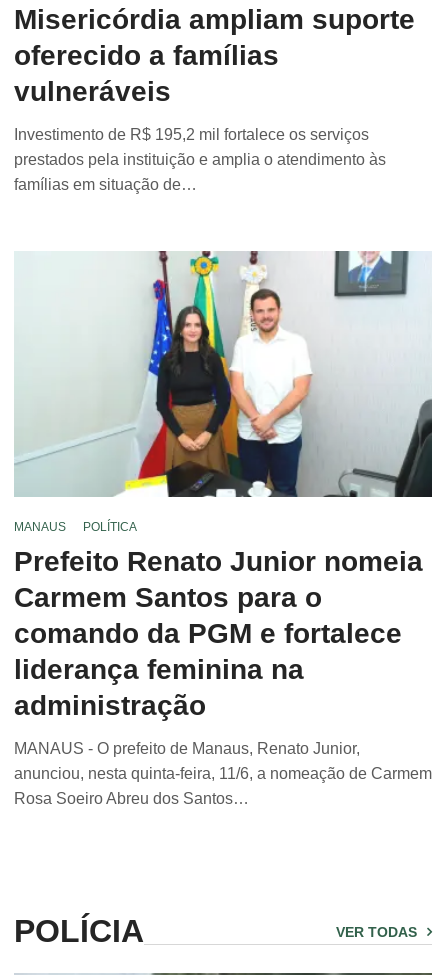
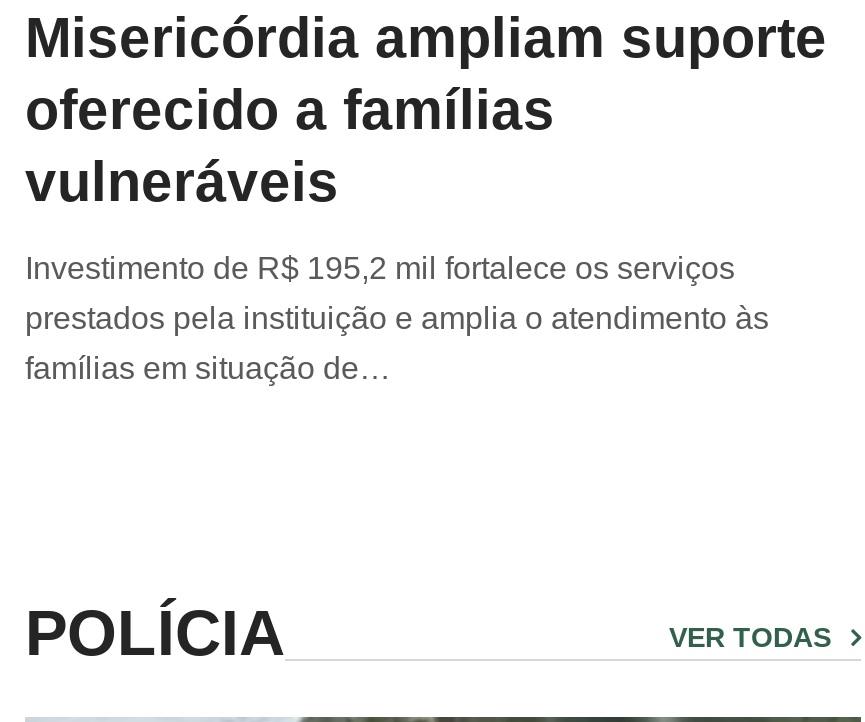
[14,250,432,807] [image] | MANAUS | POLÍTICA | Prefeito Renato Junior nomeia | Carmem Santos para o | comando da PGM e fortalece | liderança feminina na | administração | MANAUS - O prefeito de Manaus, Renato Junior, | anunciou, nesta quinta-feira, 11/6, a nomeação de Carmem | Rosa Soeiro Abreu dos Santos… -> none

